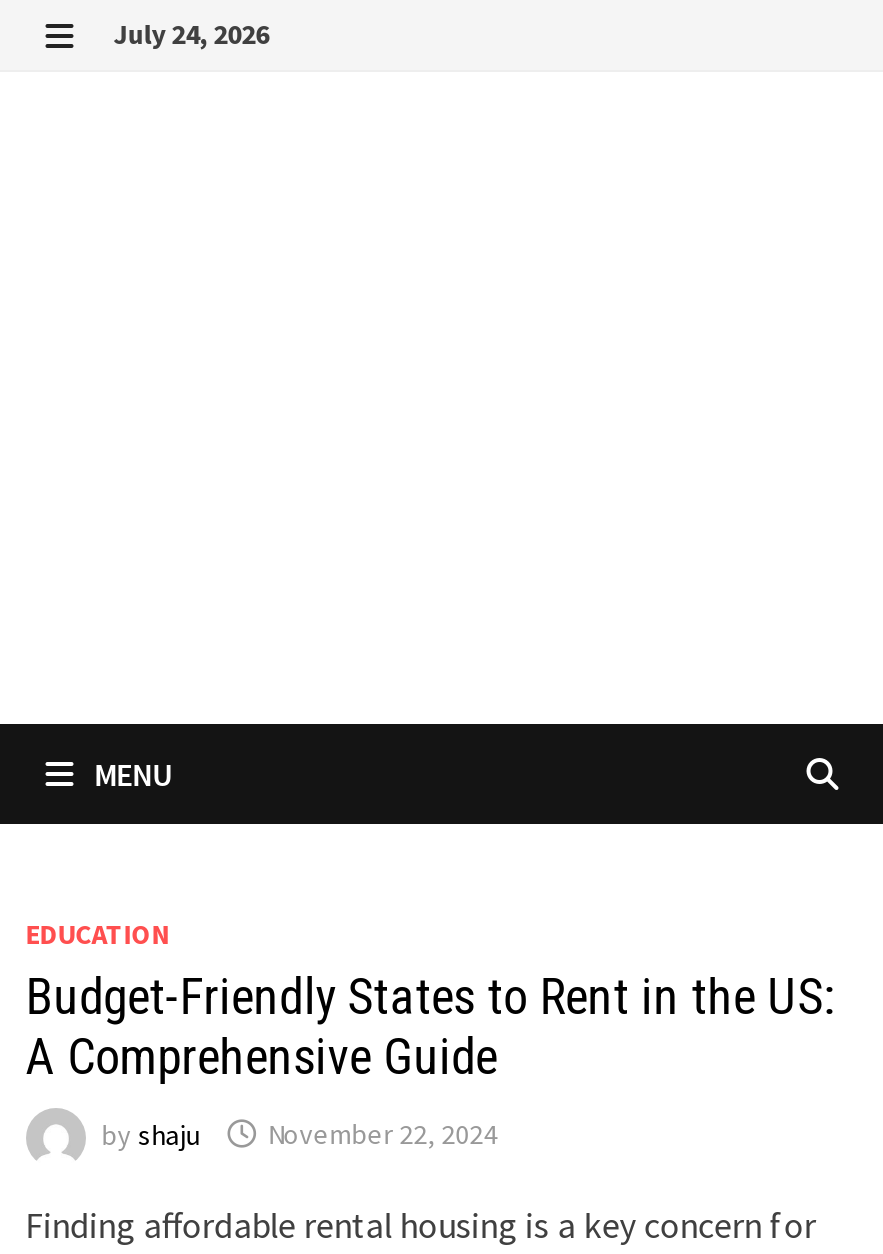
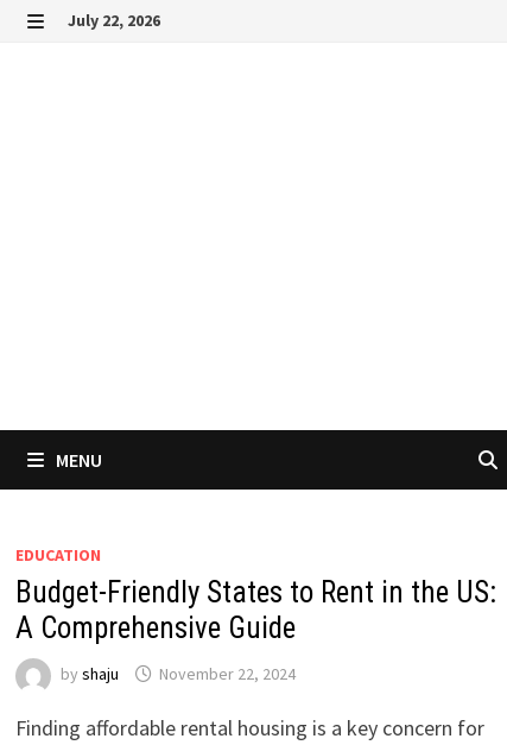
[114,16,270,52] July 24, 2026 -> [67,10,160,31] July 22, 2026

